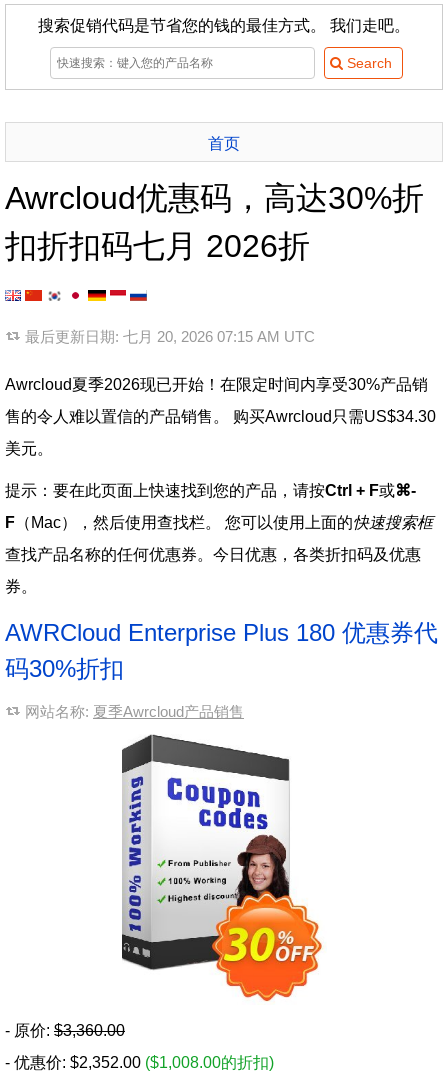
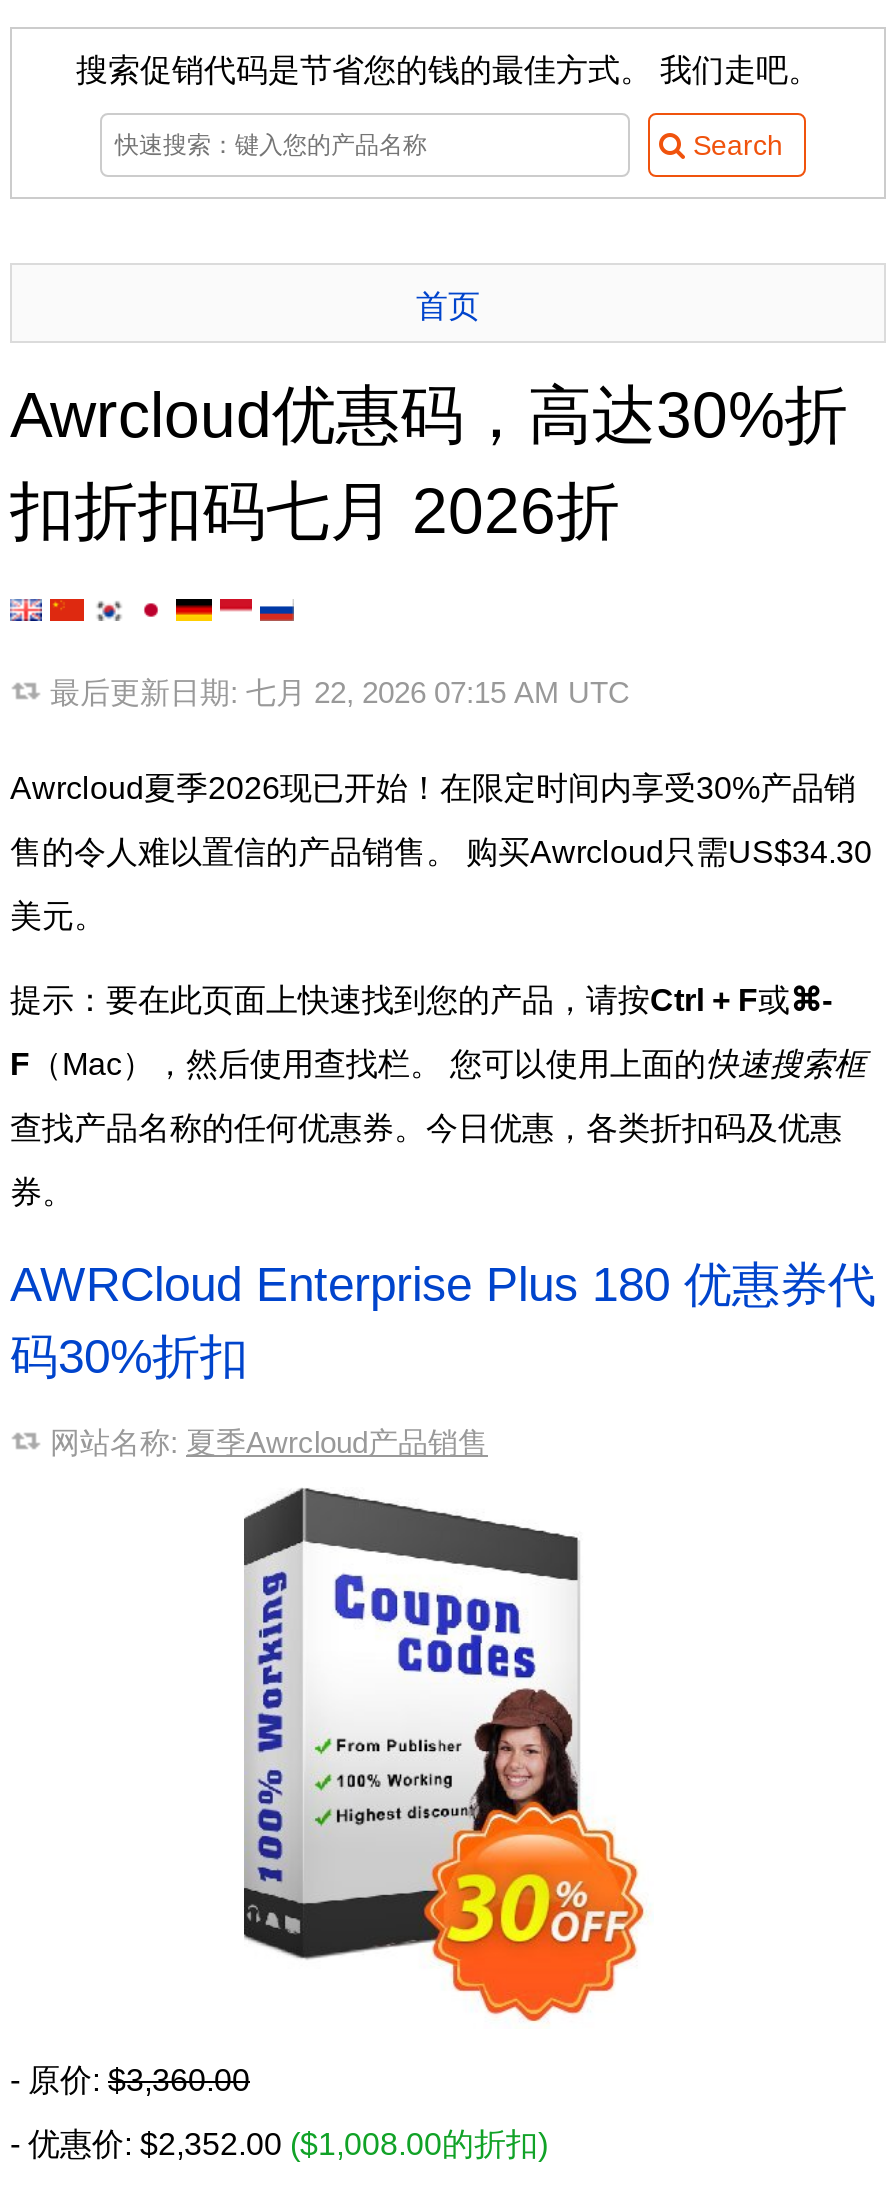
[25,328,315,345] 最后更新日期:七月 20, 2026 07:15 AM UTC -> [50,675,630,709] 最后更新日期:七月 22, 2026 07:15 AM UTC

